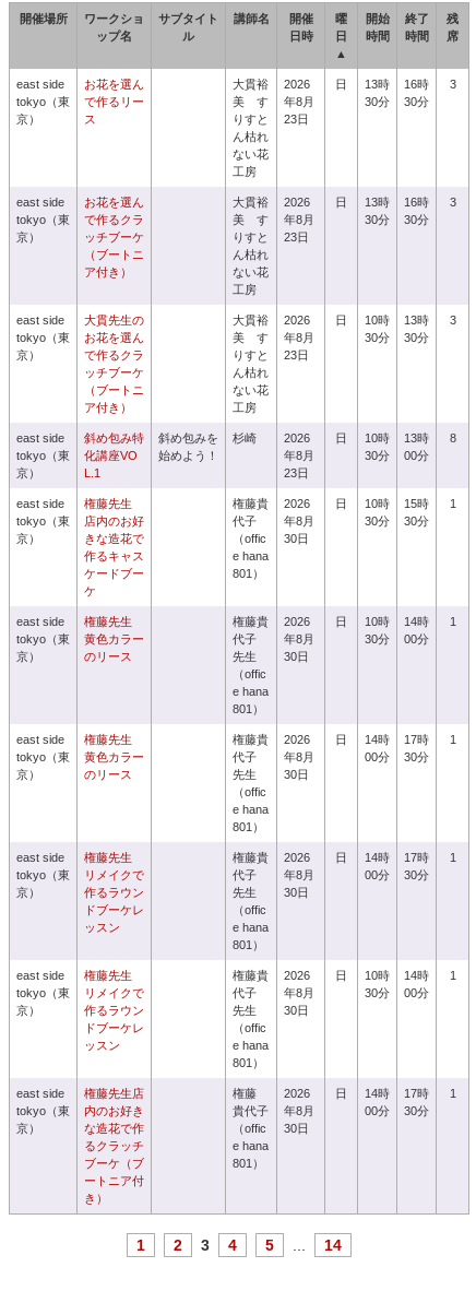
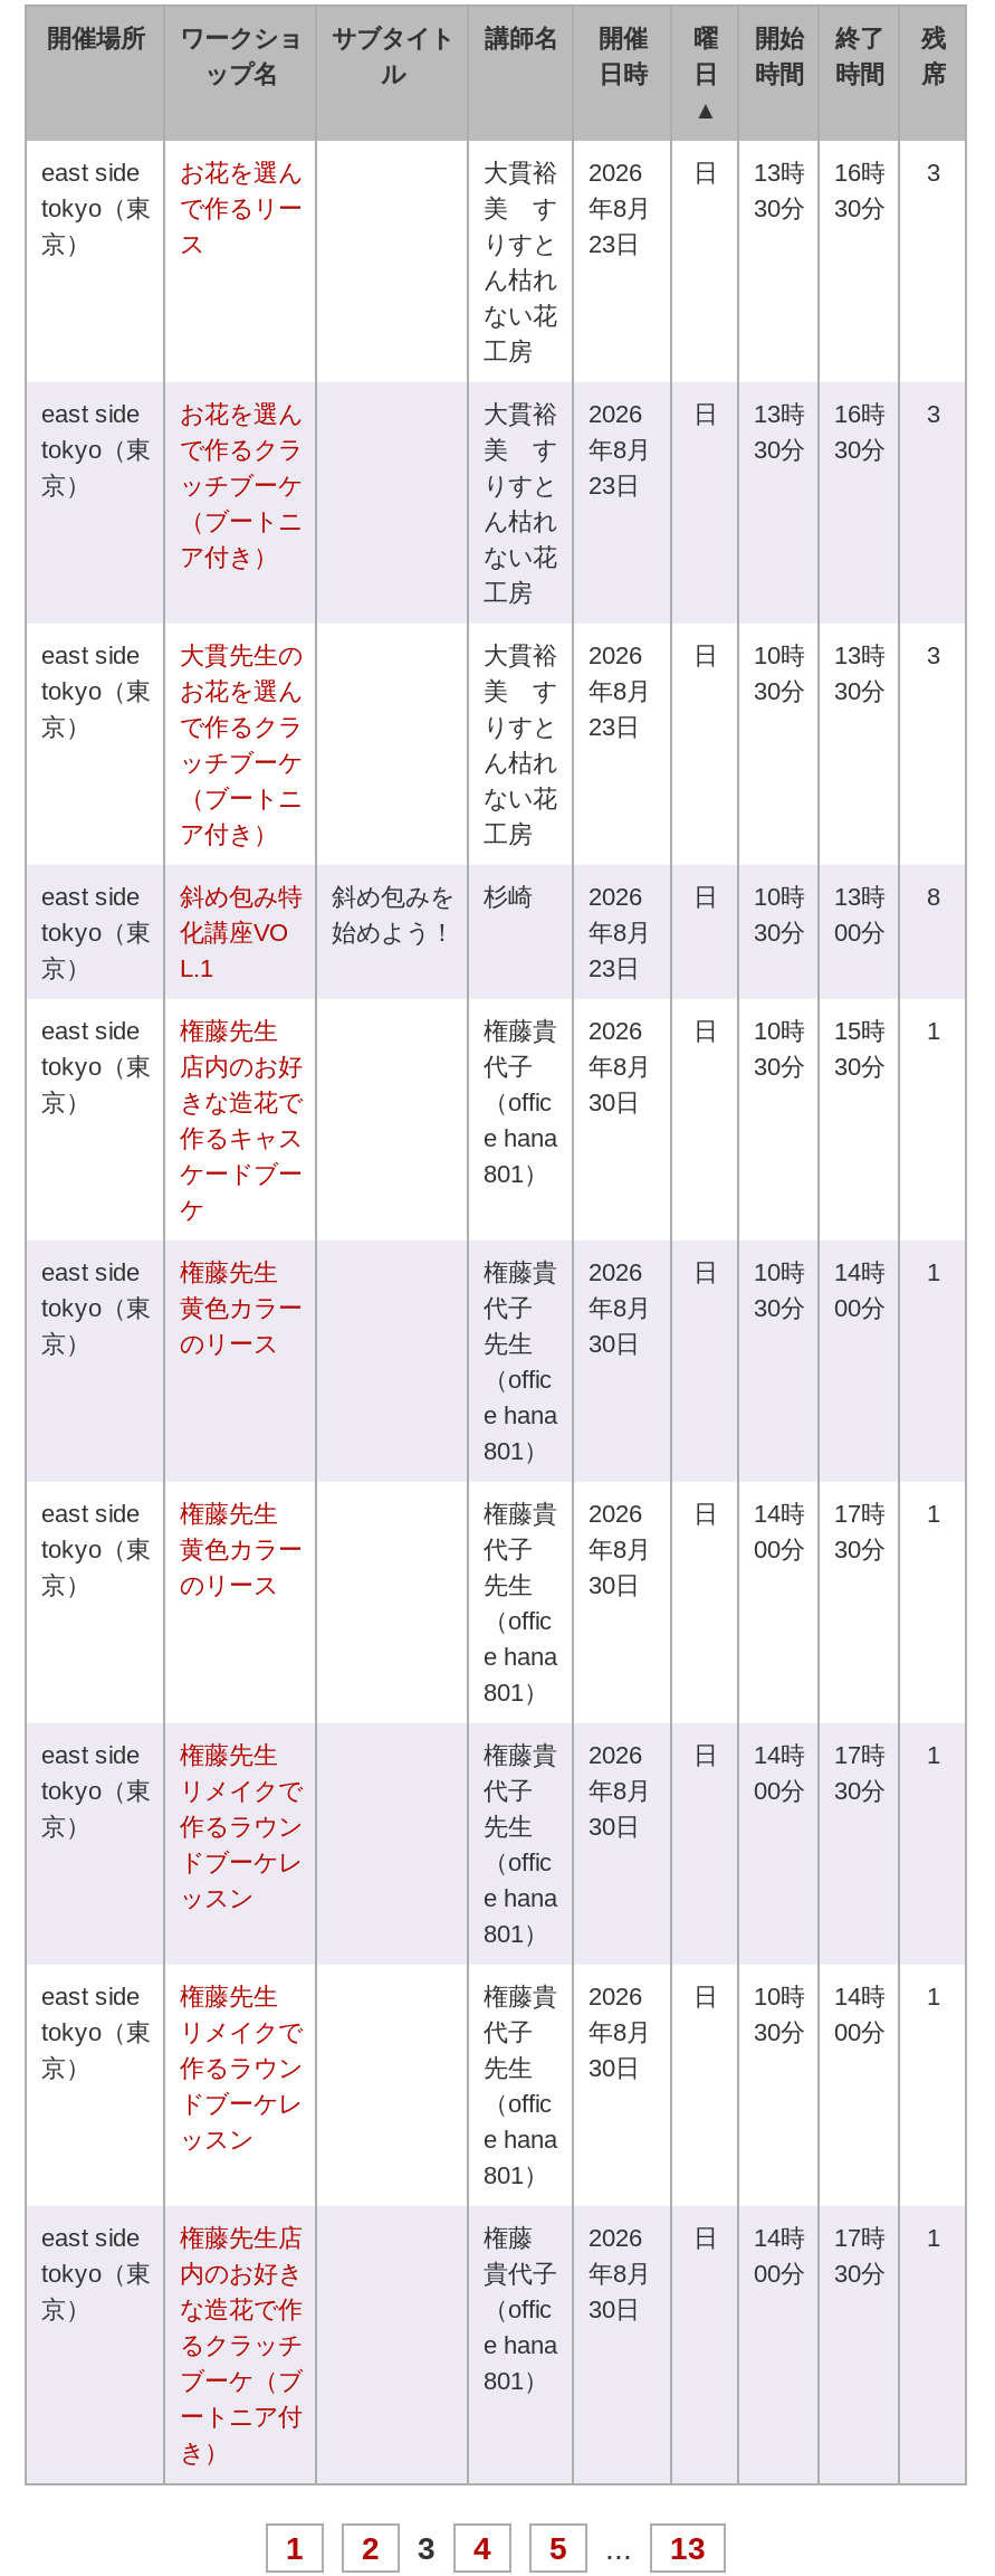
[324,1236,342,1254] 14 -> [670,2530,706,2566] 13

